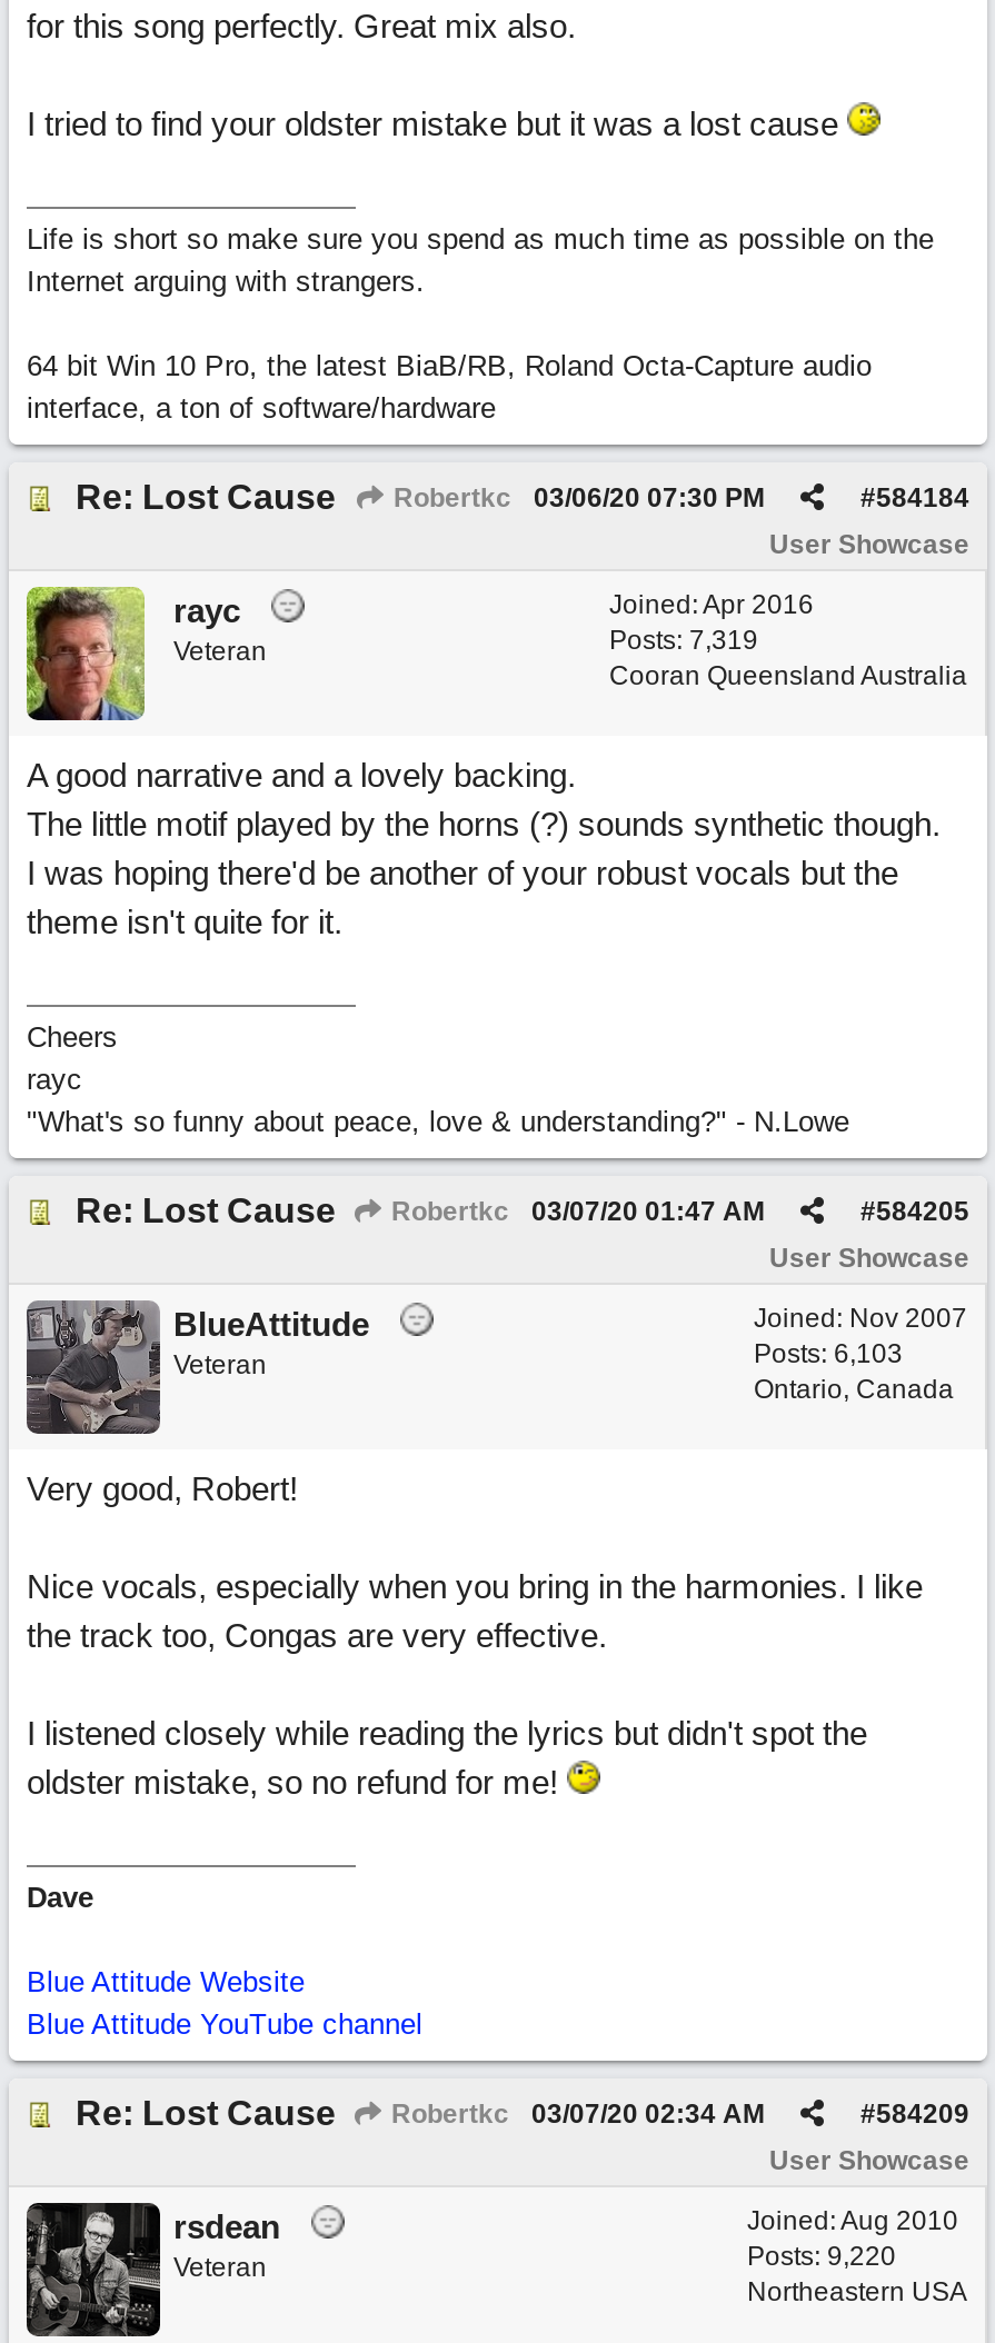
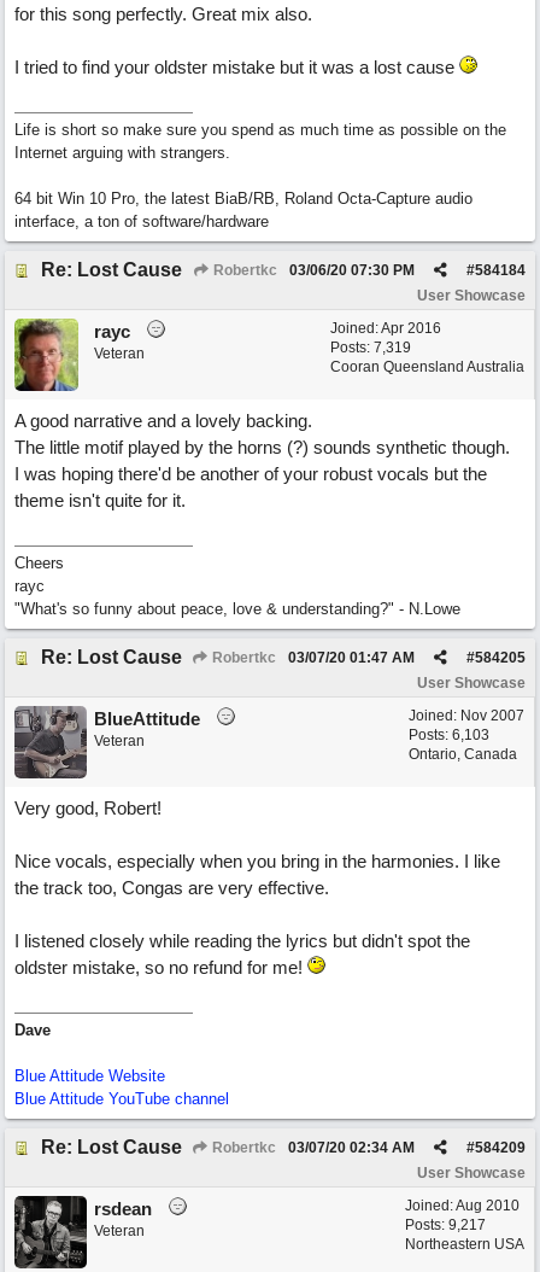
[747,2241,896,2272] Posts: 9,220 -> [405,1216,486,1233] Posts: 9,217

